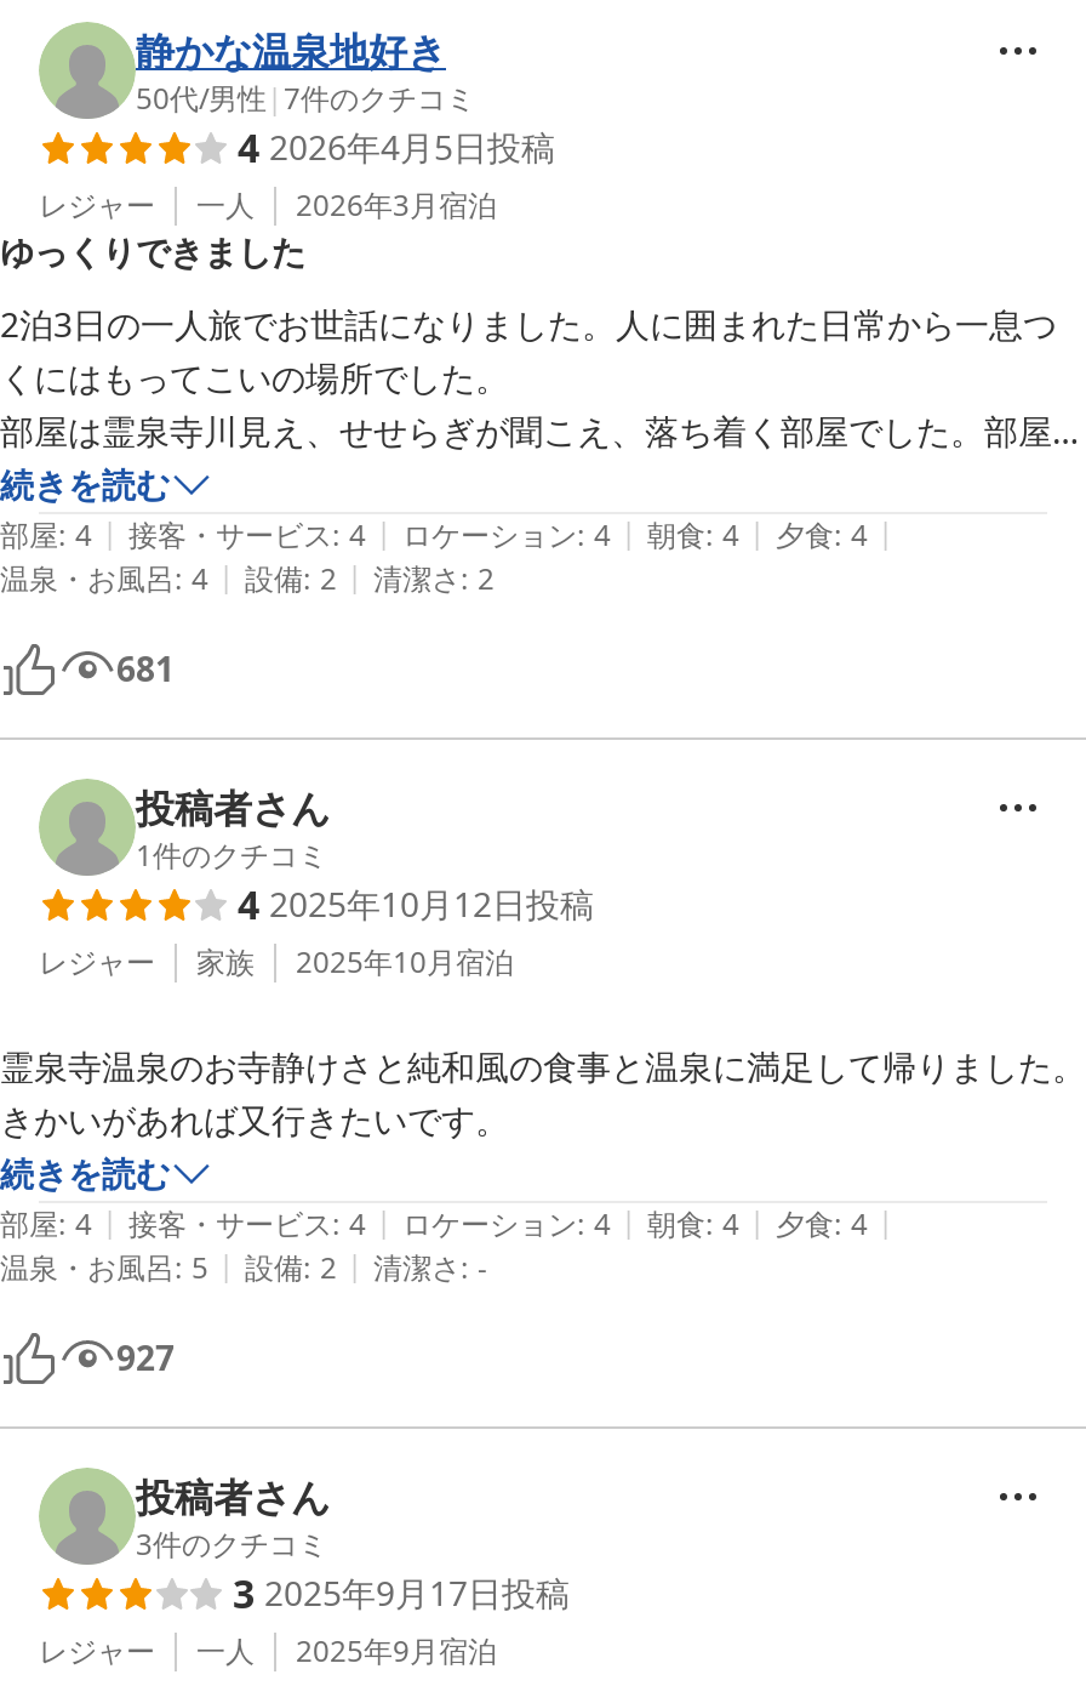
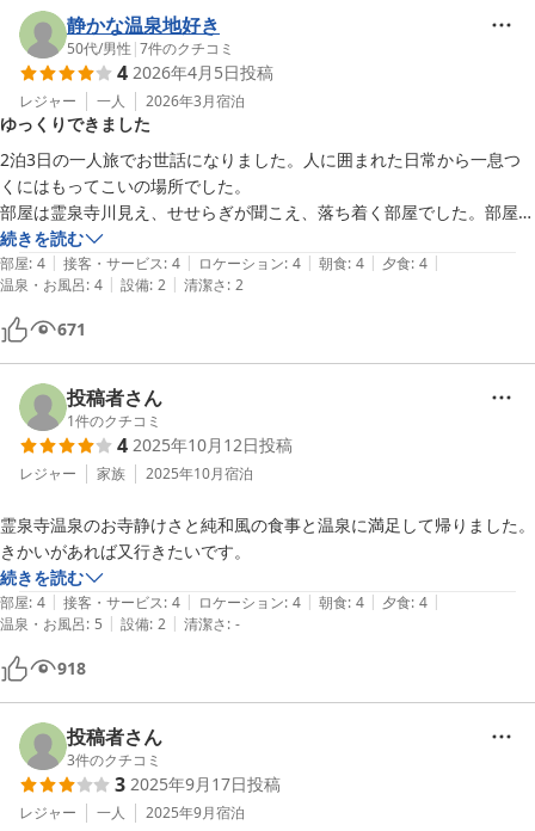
[116,645,175,691] 681 -> [57,318,86,340] 671
[116,1334,175,1380] 927 -> [57,657,86,679] 918

